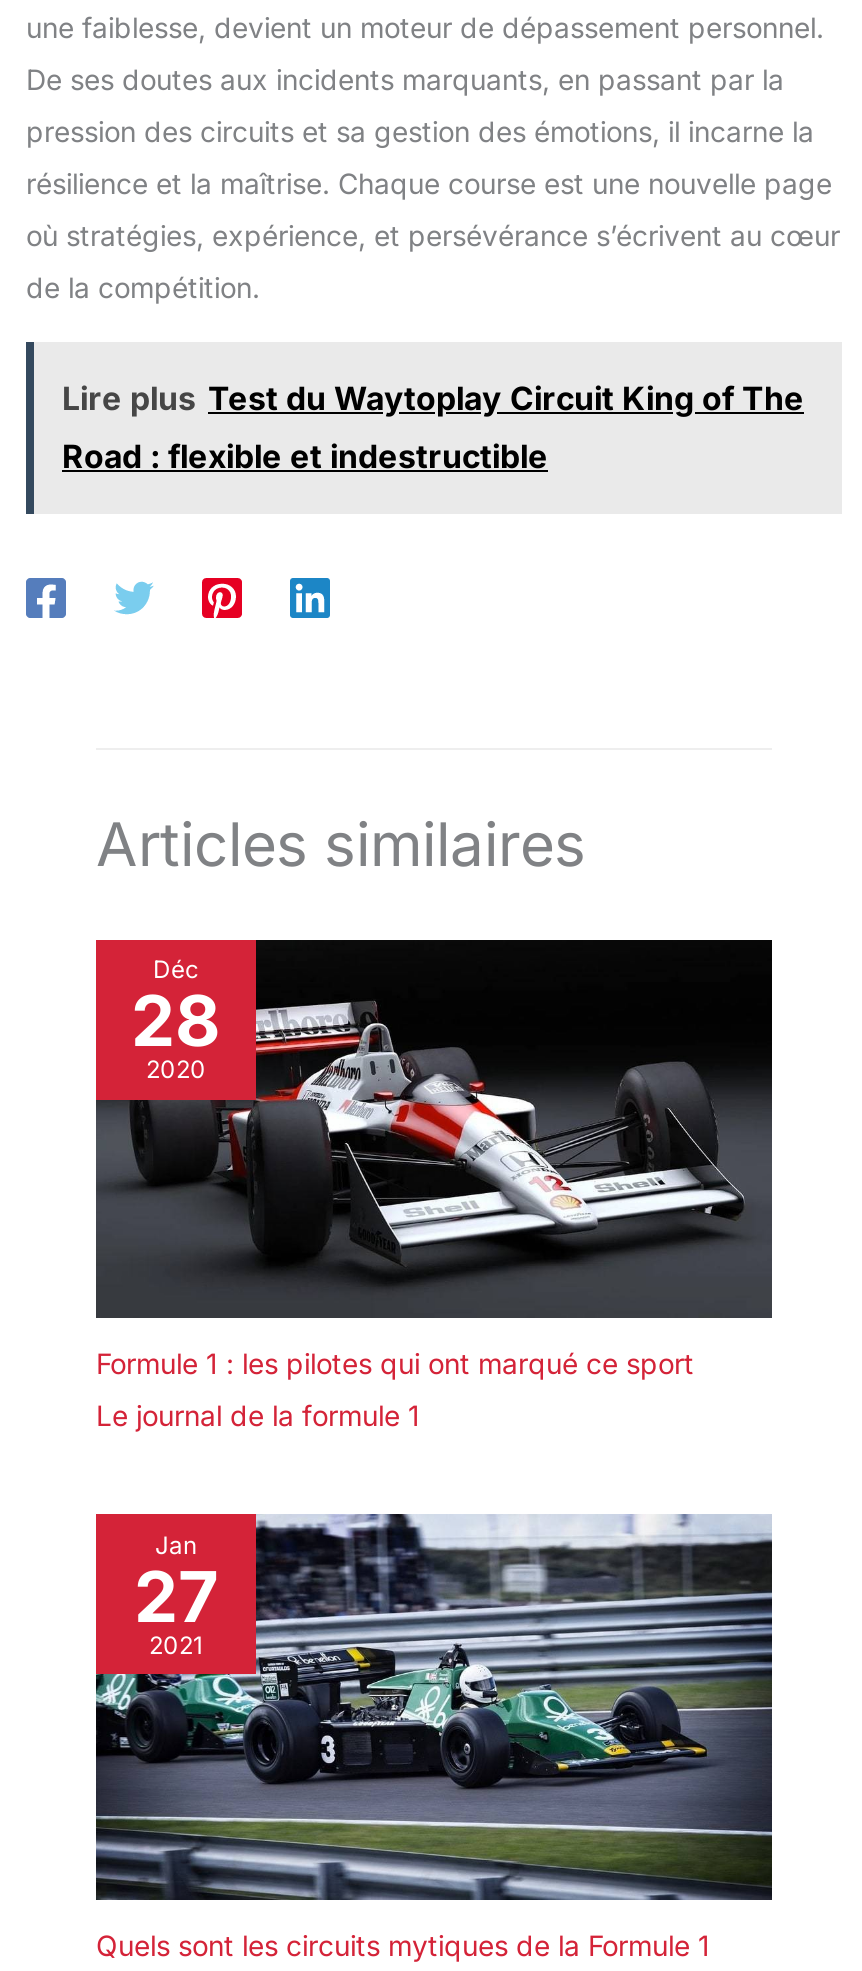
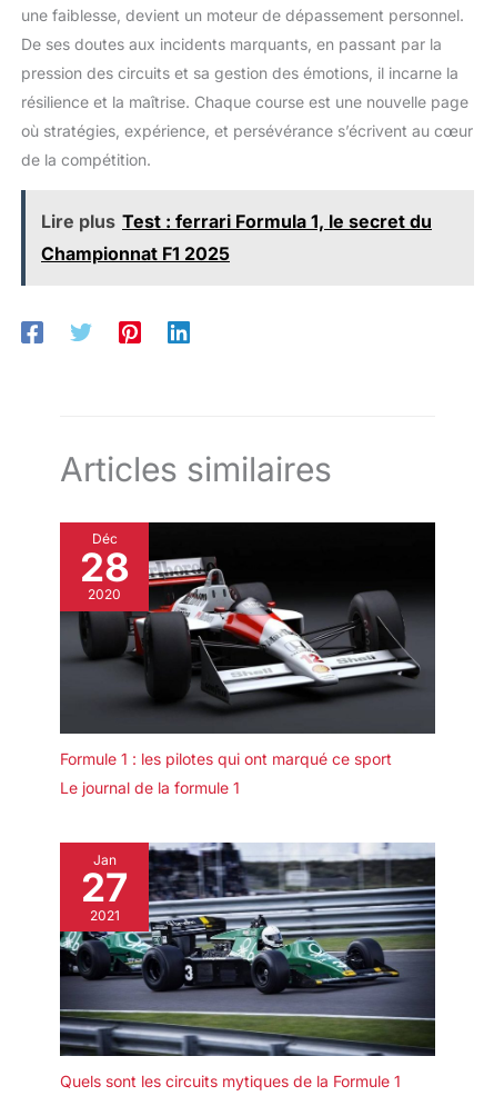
[62,377,804,475] Lire plus Test du Waytoplay Circuit King of The | Road : flexible et indestructible -> [41,210,432,264] Lire plus Test : ferrari Formula 1, le secret du | Championnat F1 2025

